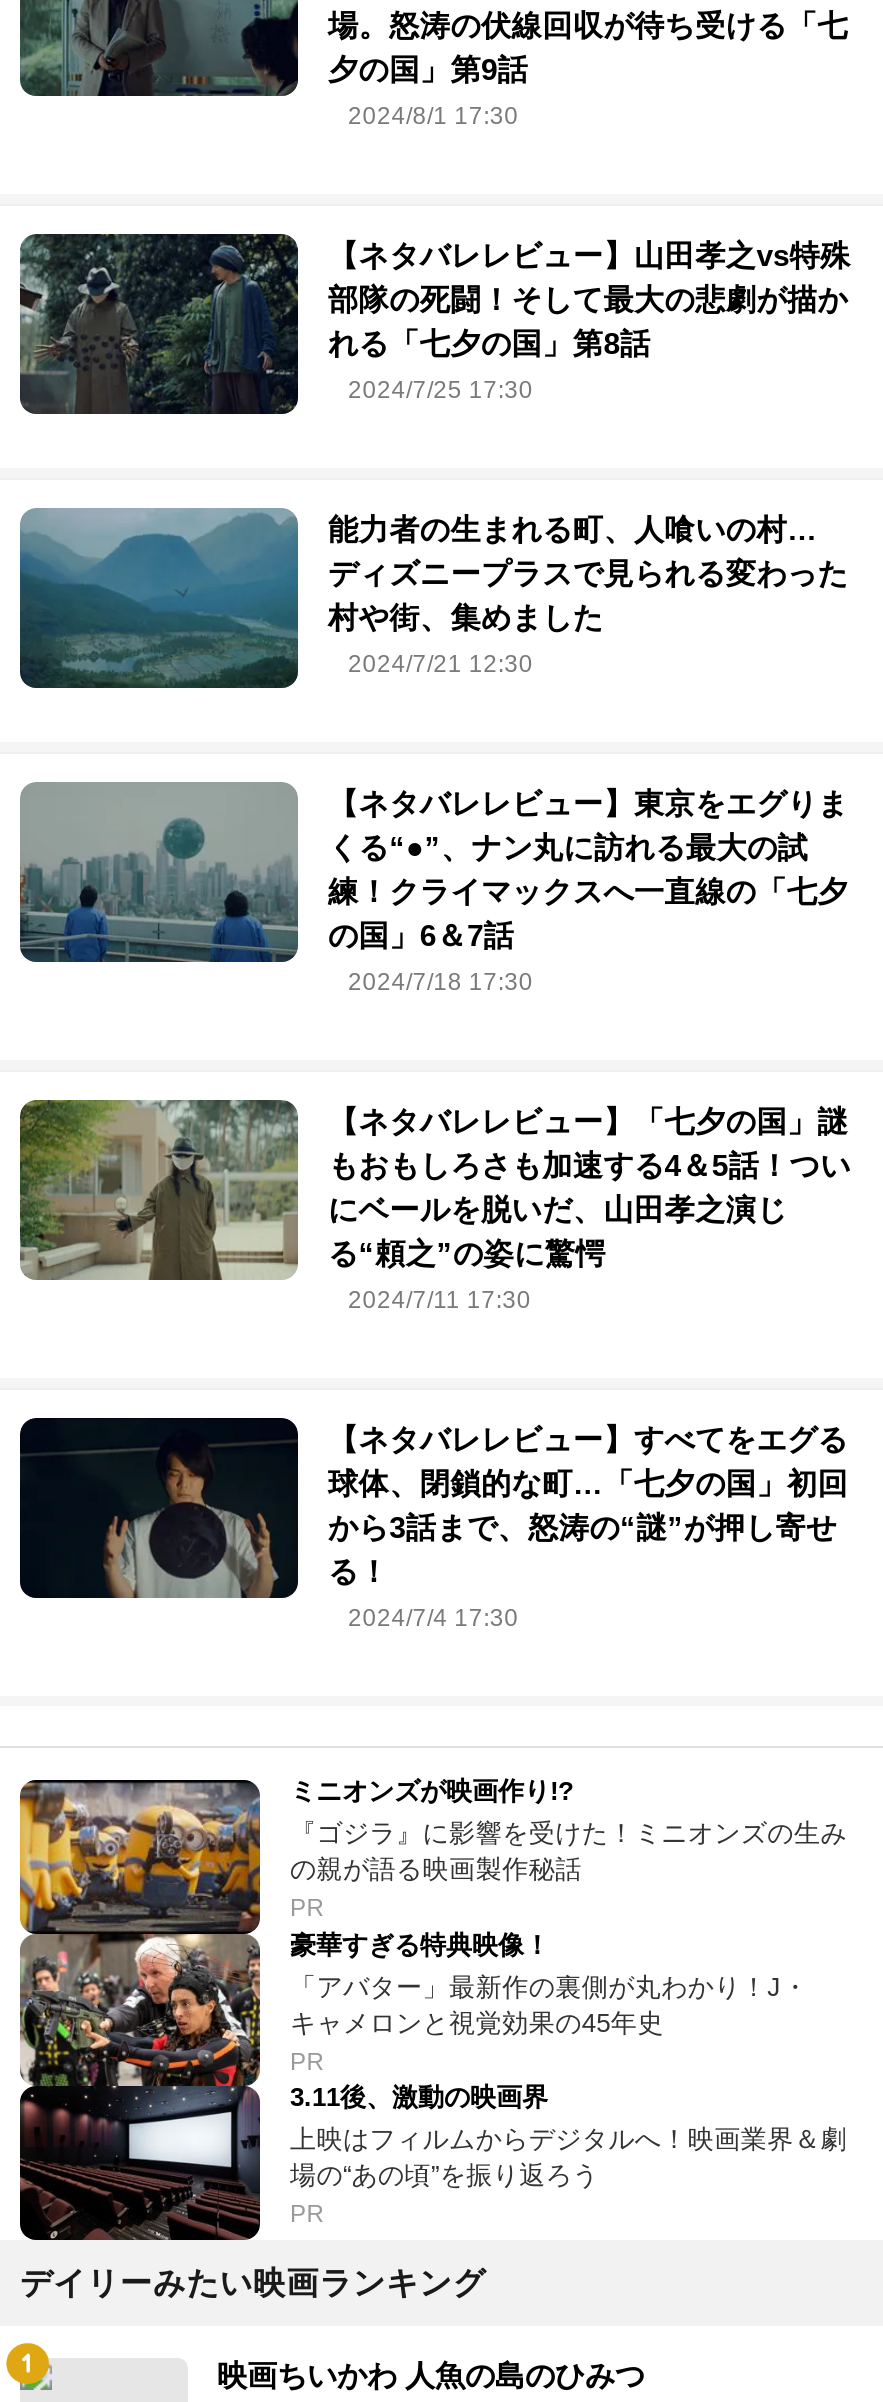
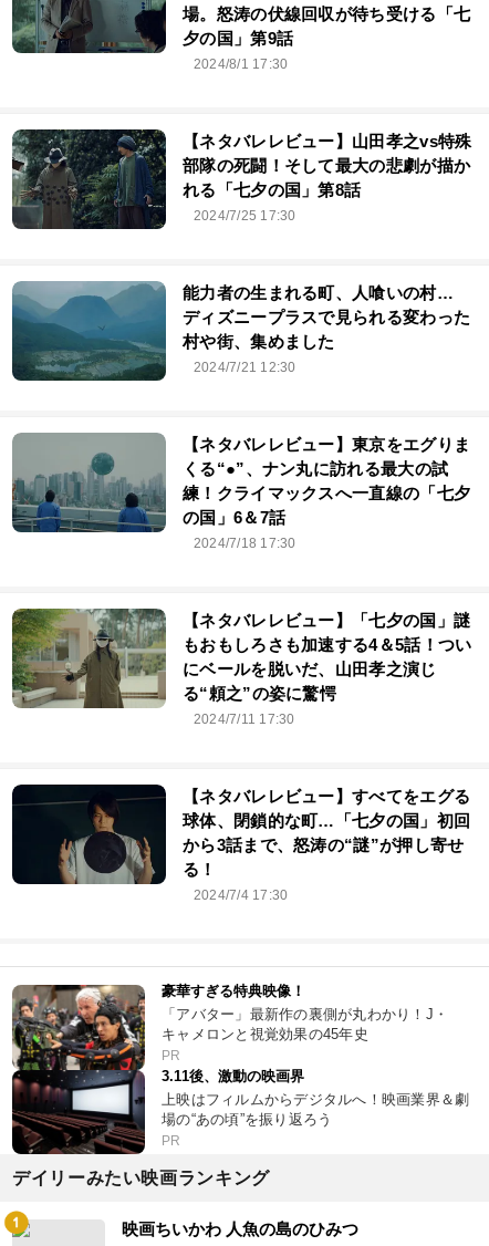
[18,1776,847,1936] [image] | ミニオンズが映画作り!? | 『ゴジラ』に影響を受けた！ミニオンズの生み | の親が語る映画製作秘話 | PR -> none

